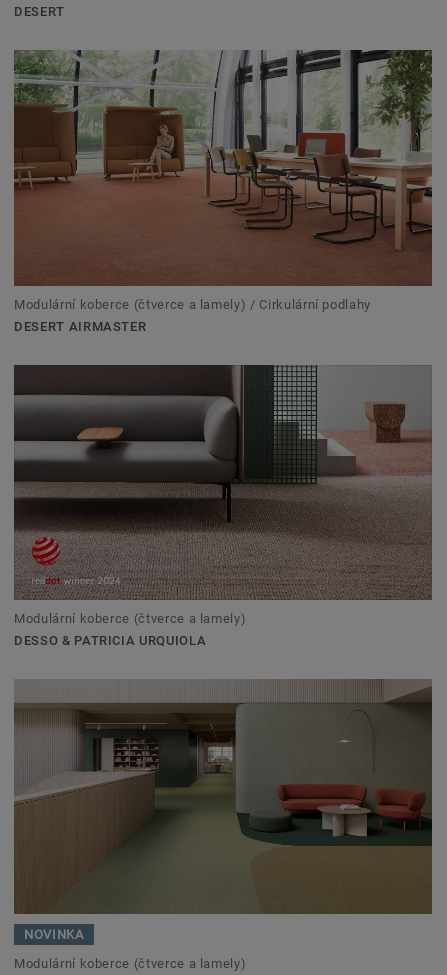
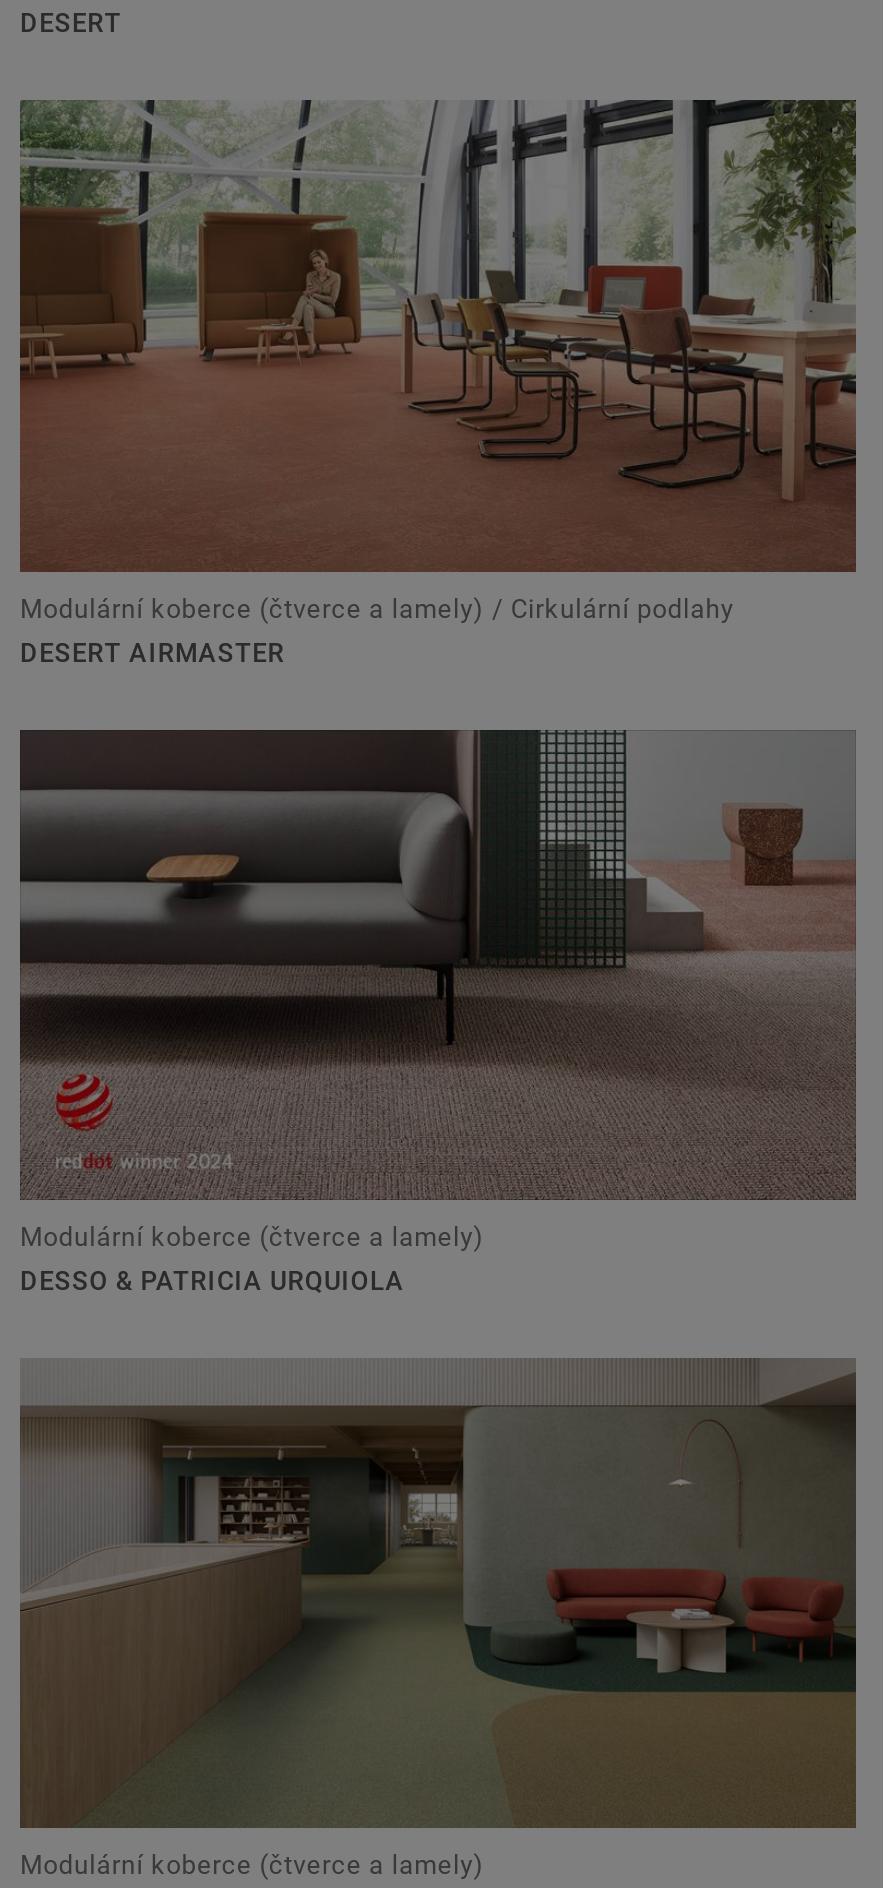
[24,927,84,942] NOVINKA -> none

